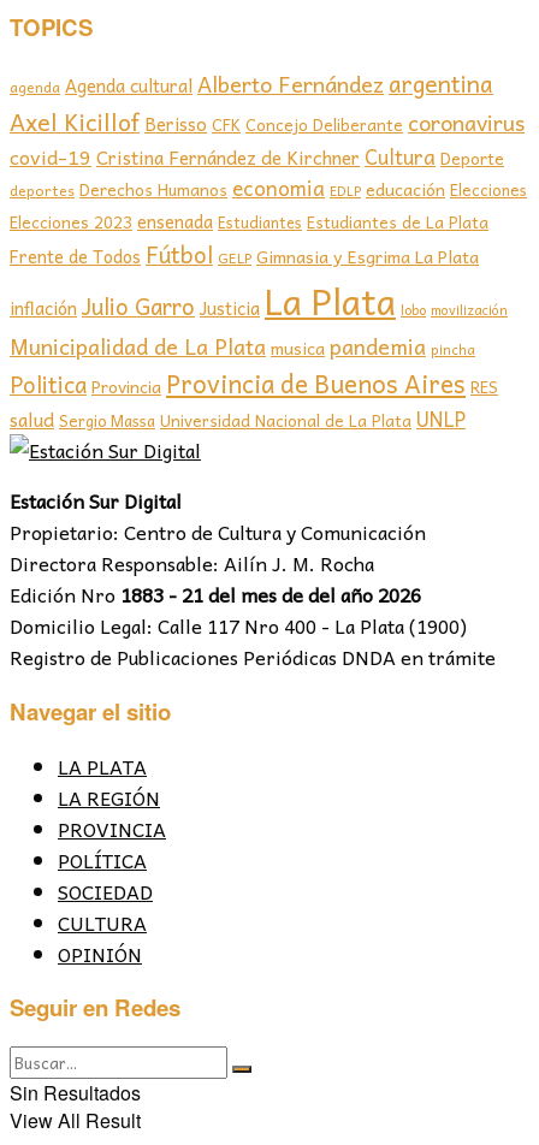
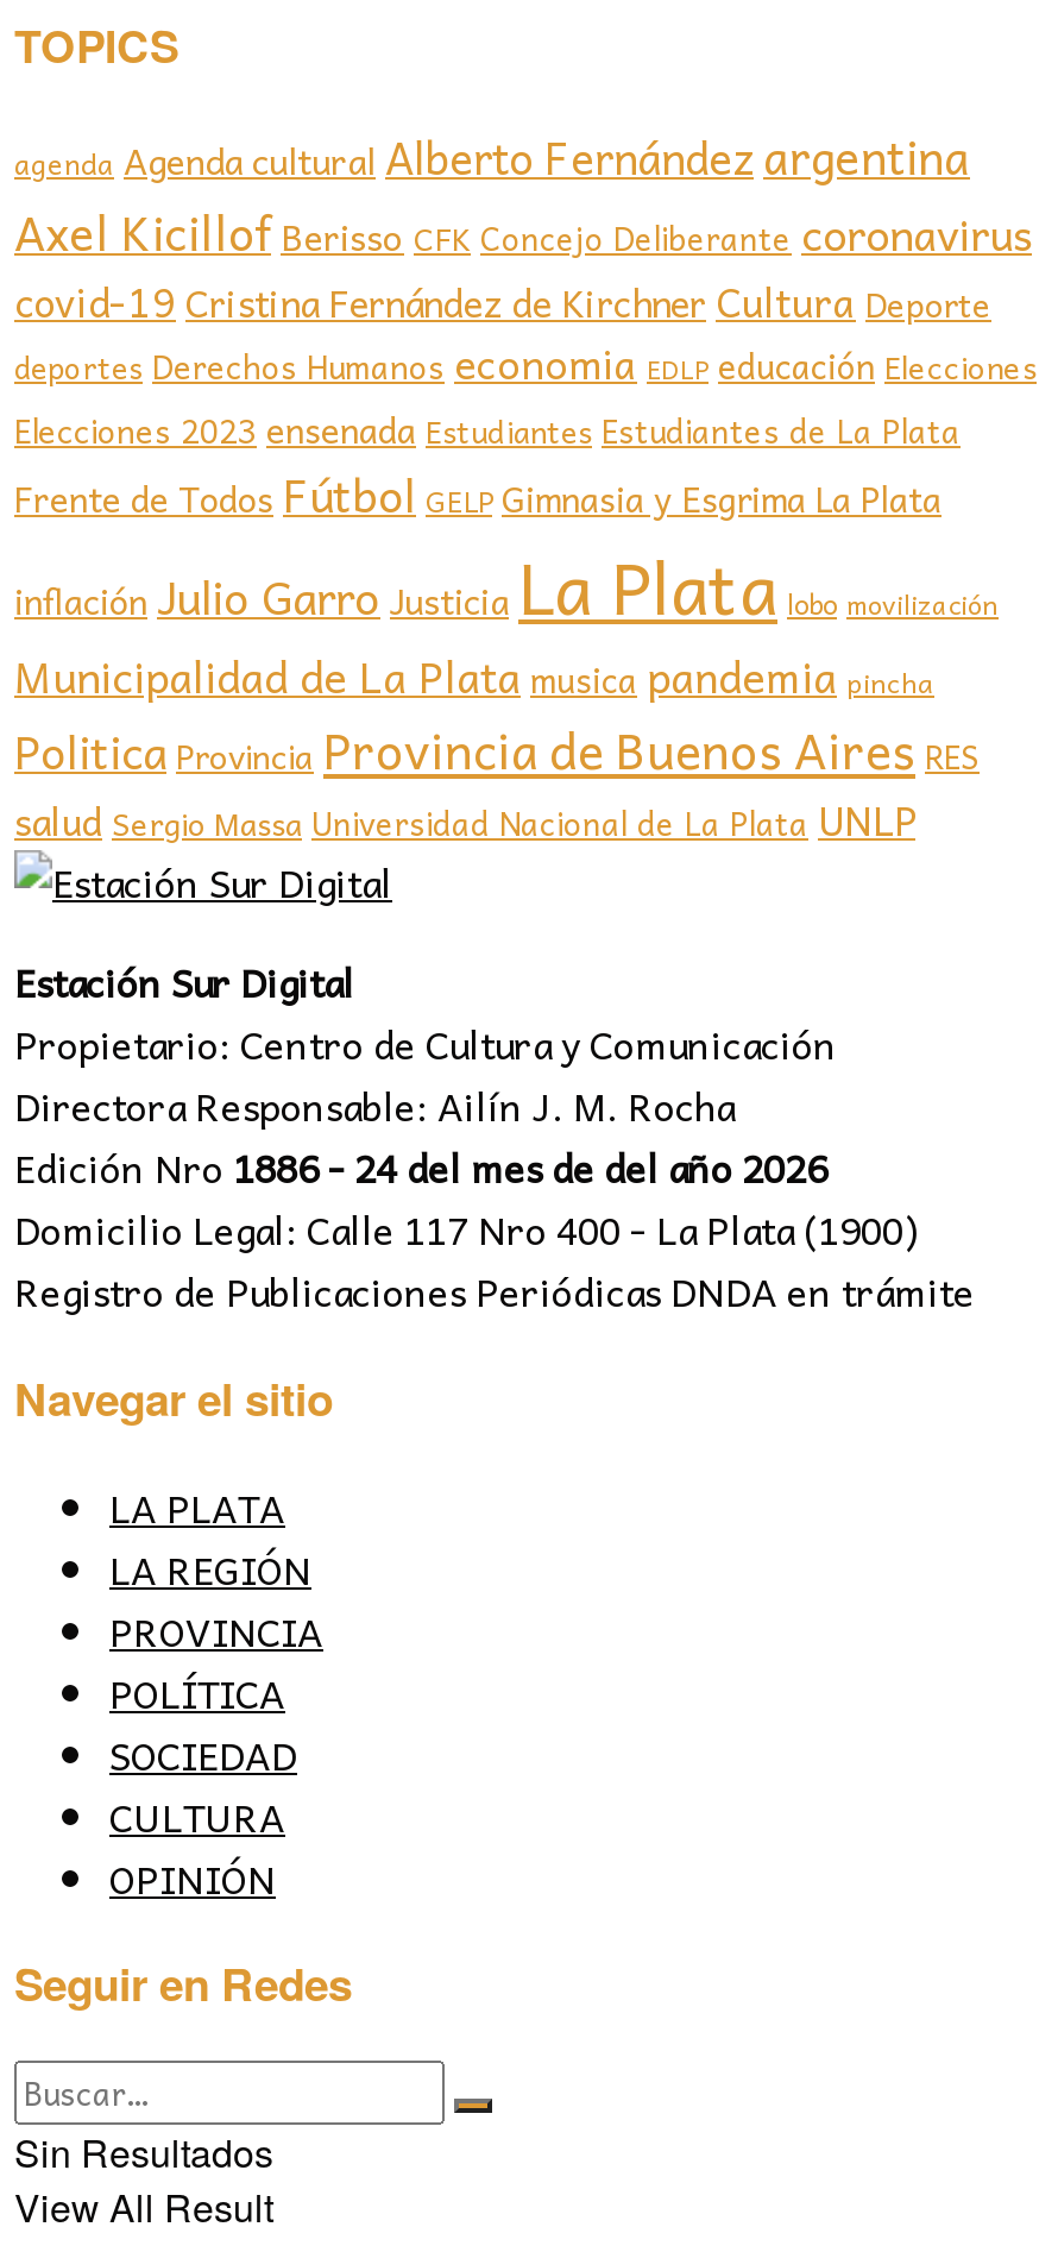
[10,579,421,610] Edición Nro 1883 - 21 del mes de del año 2026 -> [14,1136,827,1198] Edición Nro 1886 - 24 del mes de del año 2026

